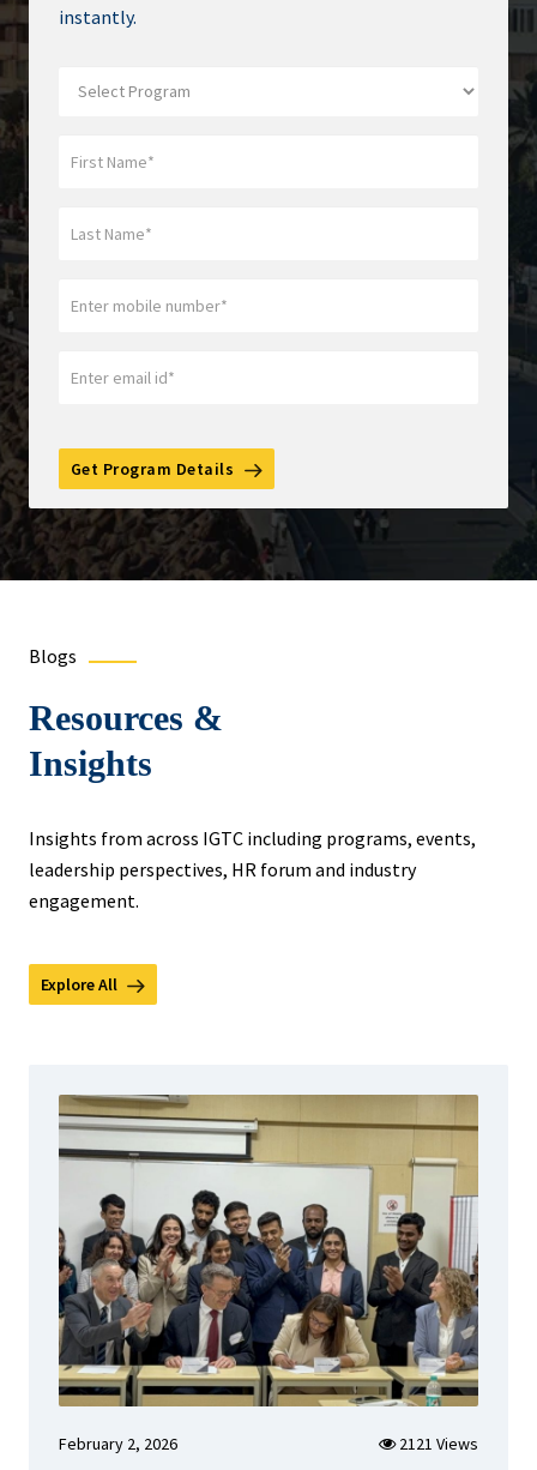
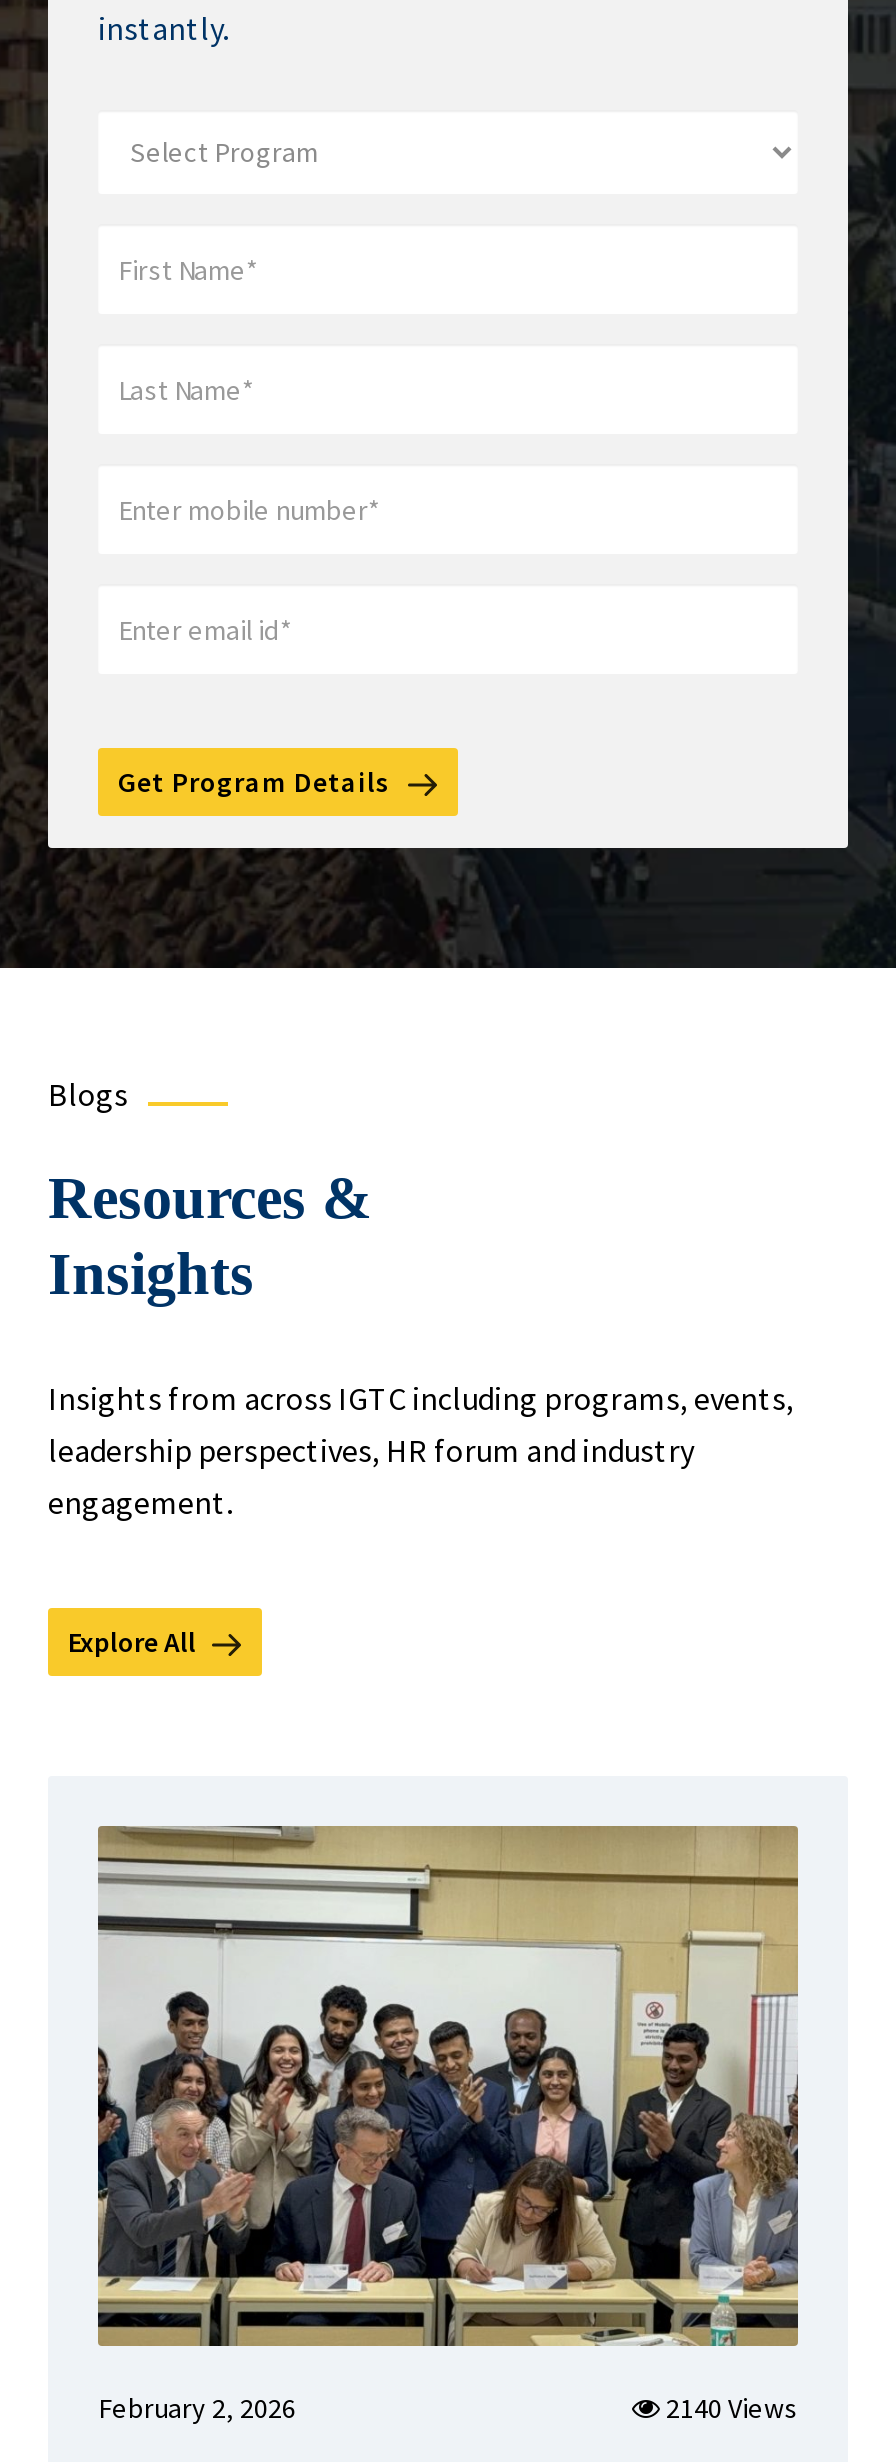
[396,1433,478,1455] 2121 Views -> [660,2390,798,2426] 2140 Views

